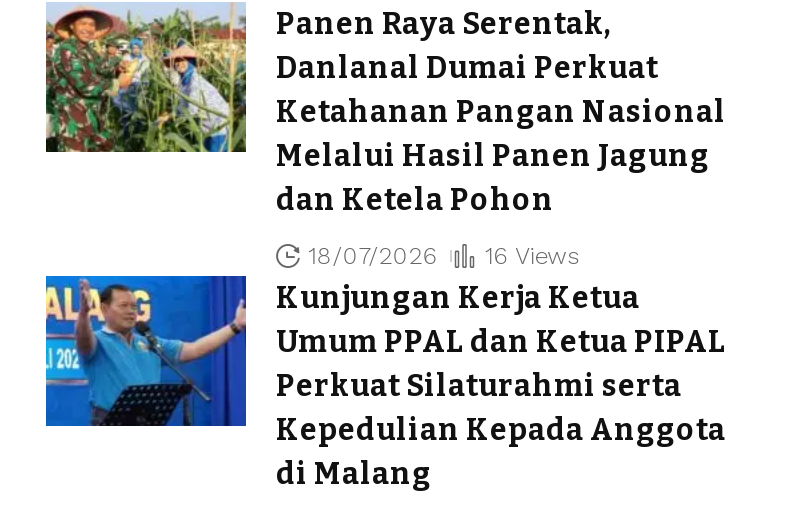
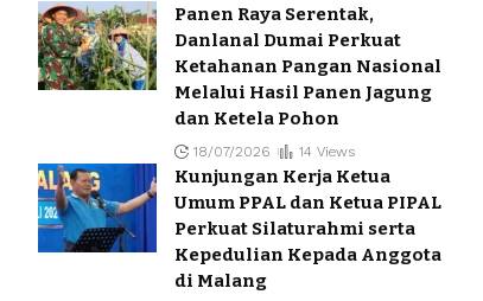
[308,242,579,270] 18/07/2026 16 Views -> [194,144,354,160] 18/07/2026 14 Views

